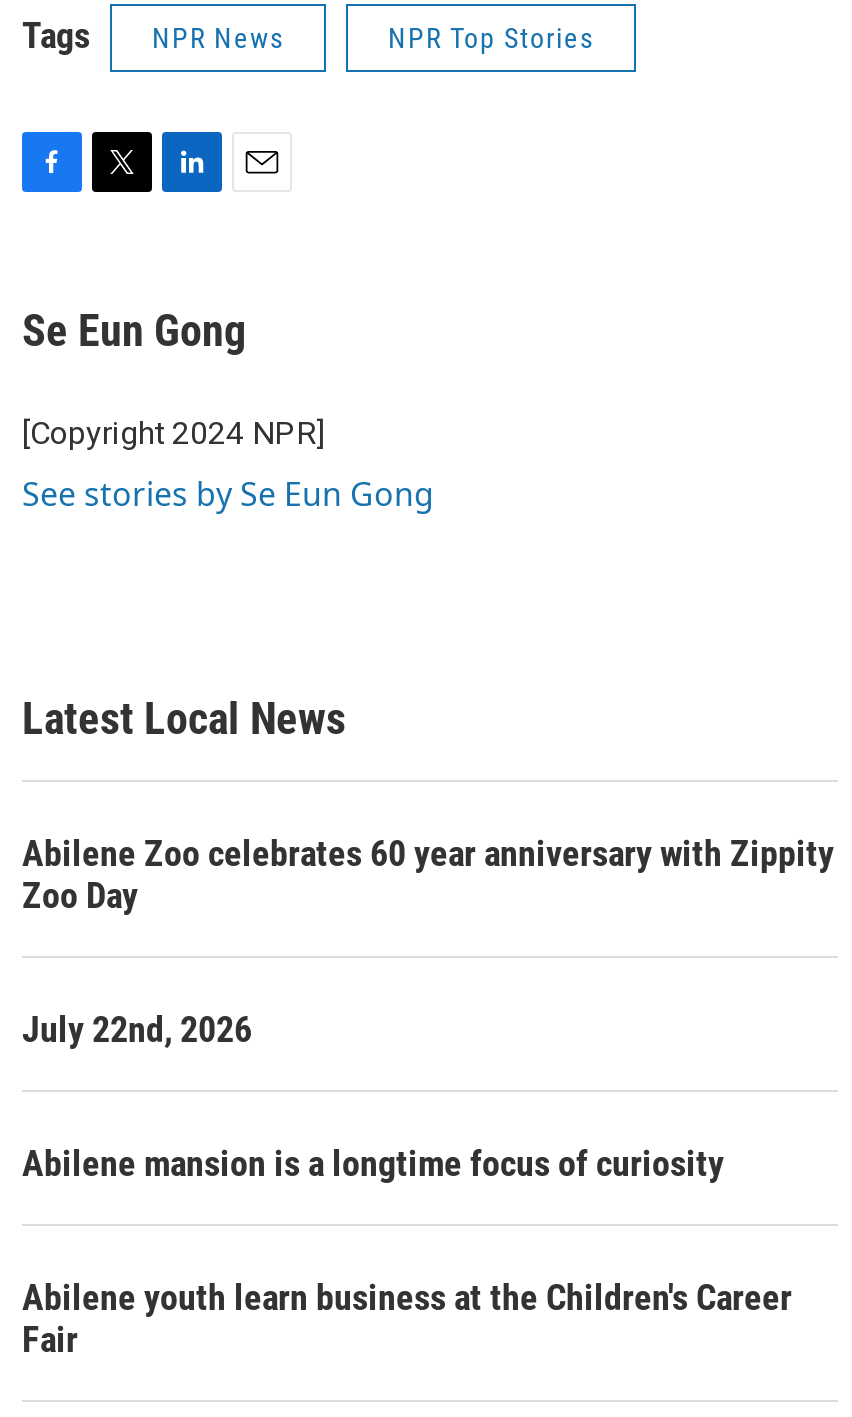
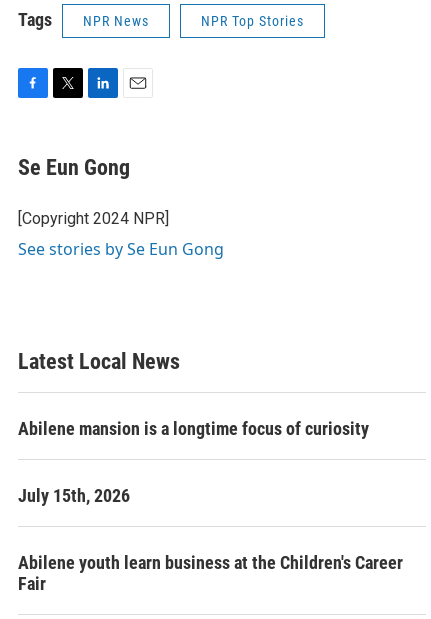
[22,832,834,1050] Abilene Zoo celebrates 60 year anniversary with Zippity | Zoo Day | July 22nd, 2026 -> none
moved [22,1142,724,1184] -> [18,418,369,439]: Abilene mansion is a longtime focus of curiosity
none -> [18,485,130,506] July 15th, 2026

